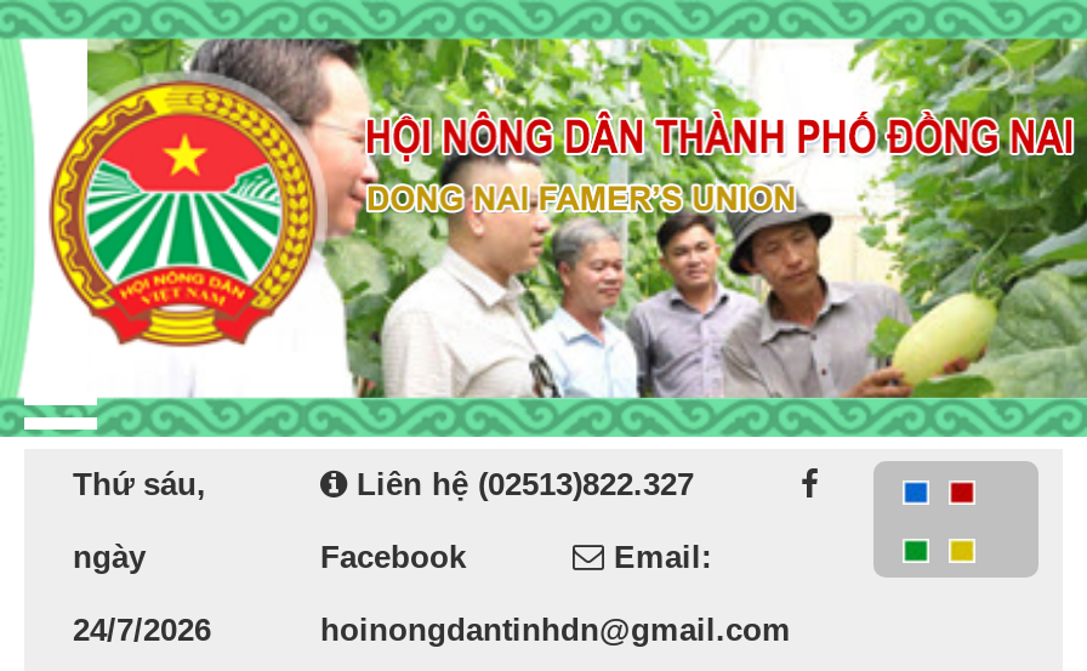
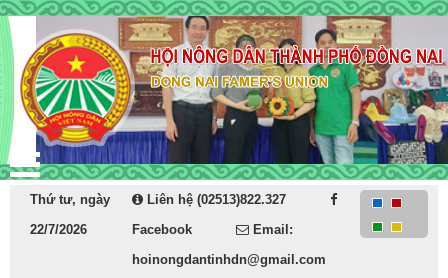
[73,36,1080,648] [image] | Thứ sáu, | ngày | 24/7/2026 -> [30,15,445,237] [image] | Thứ tư, ngày | 22/7/2026

